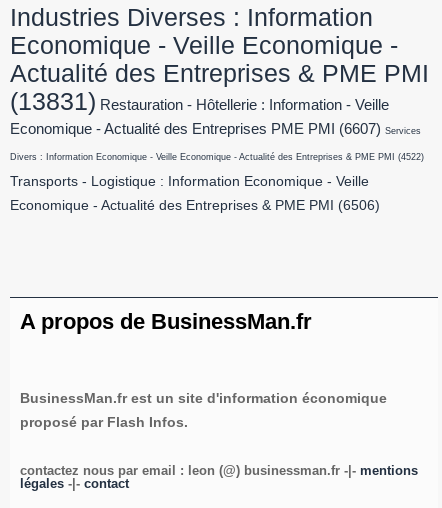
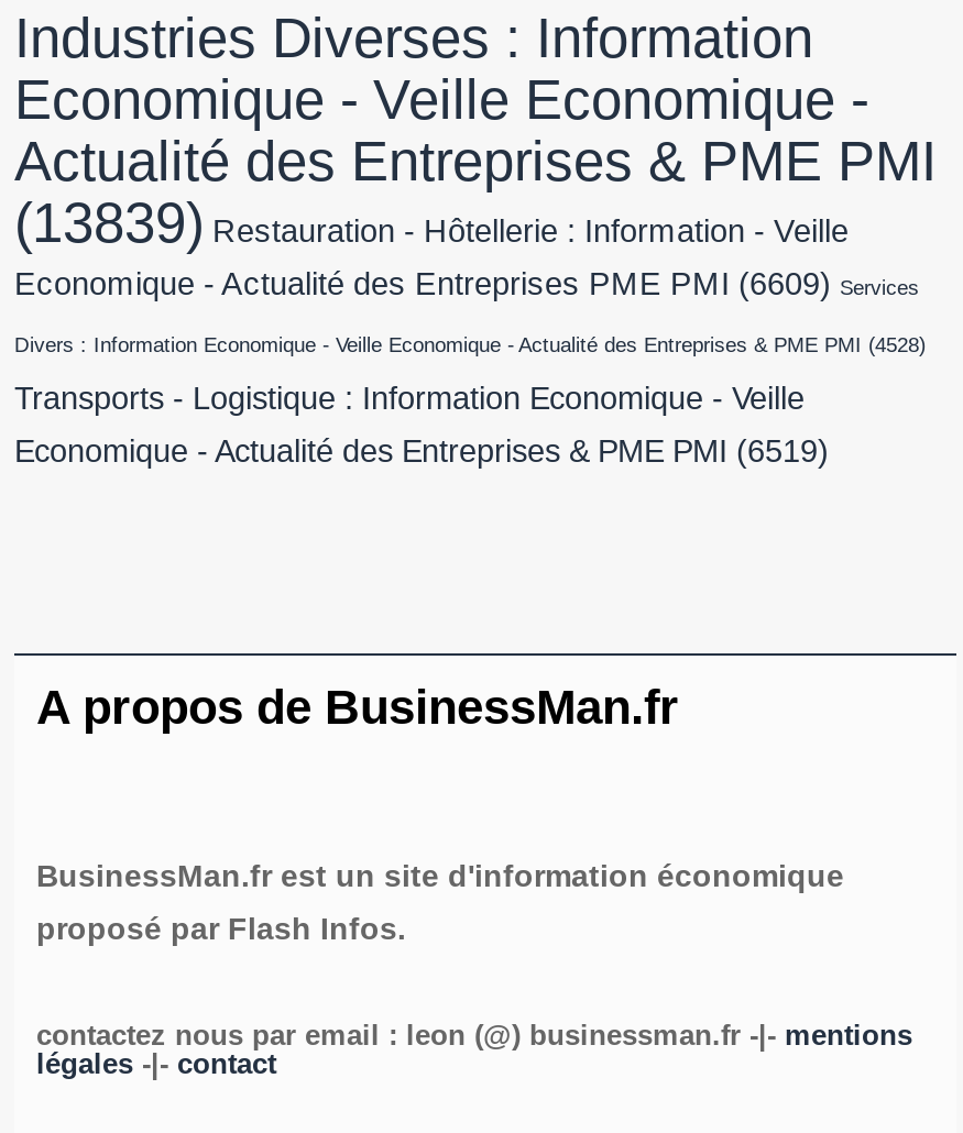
[10,87,389,115] (13831) Restauration - Hôtellerie : Information - Veille -> [14,192,849,254] (13839) Restauration - Hôtellerie : Information - Veille
[10,121,421,137] Economique - Actualité des Entreprises PME PMI (6607) Services -> [14,267,919,302] Economique - Actualité des Entreprises PME PMI (6609) Services
[10,152,424,162] Divers : Information Economique - Veille Economique - Actualité des Entreprises & PME PMI (4522) -> [14,335,926,357] Divers : Information Economique - Veille Economique - Actualité des Entreprises & PME PMI (4528)
[10,197,380,213] Economique - Actualité des Entreprises & PME PMI (6506) -> [14,434,829,469] Economique - Actualité des Entreprises & PME PMI (6519)

